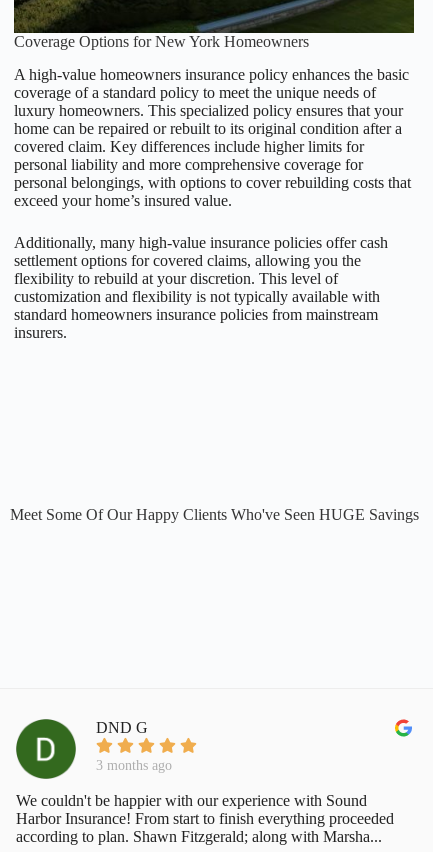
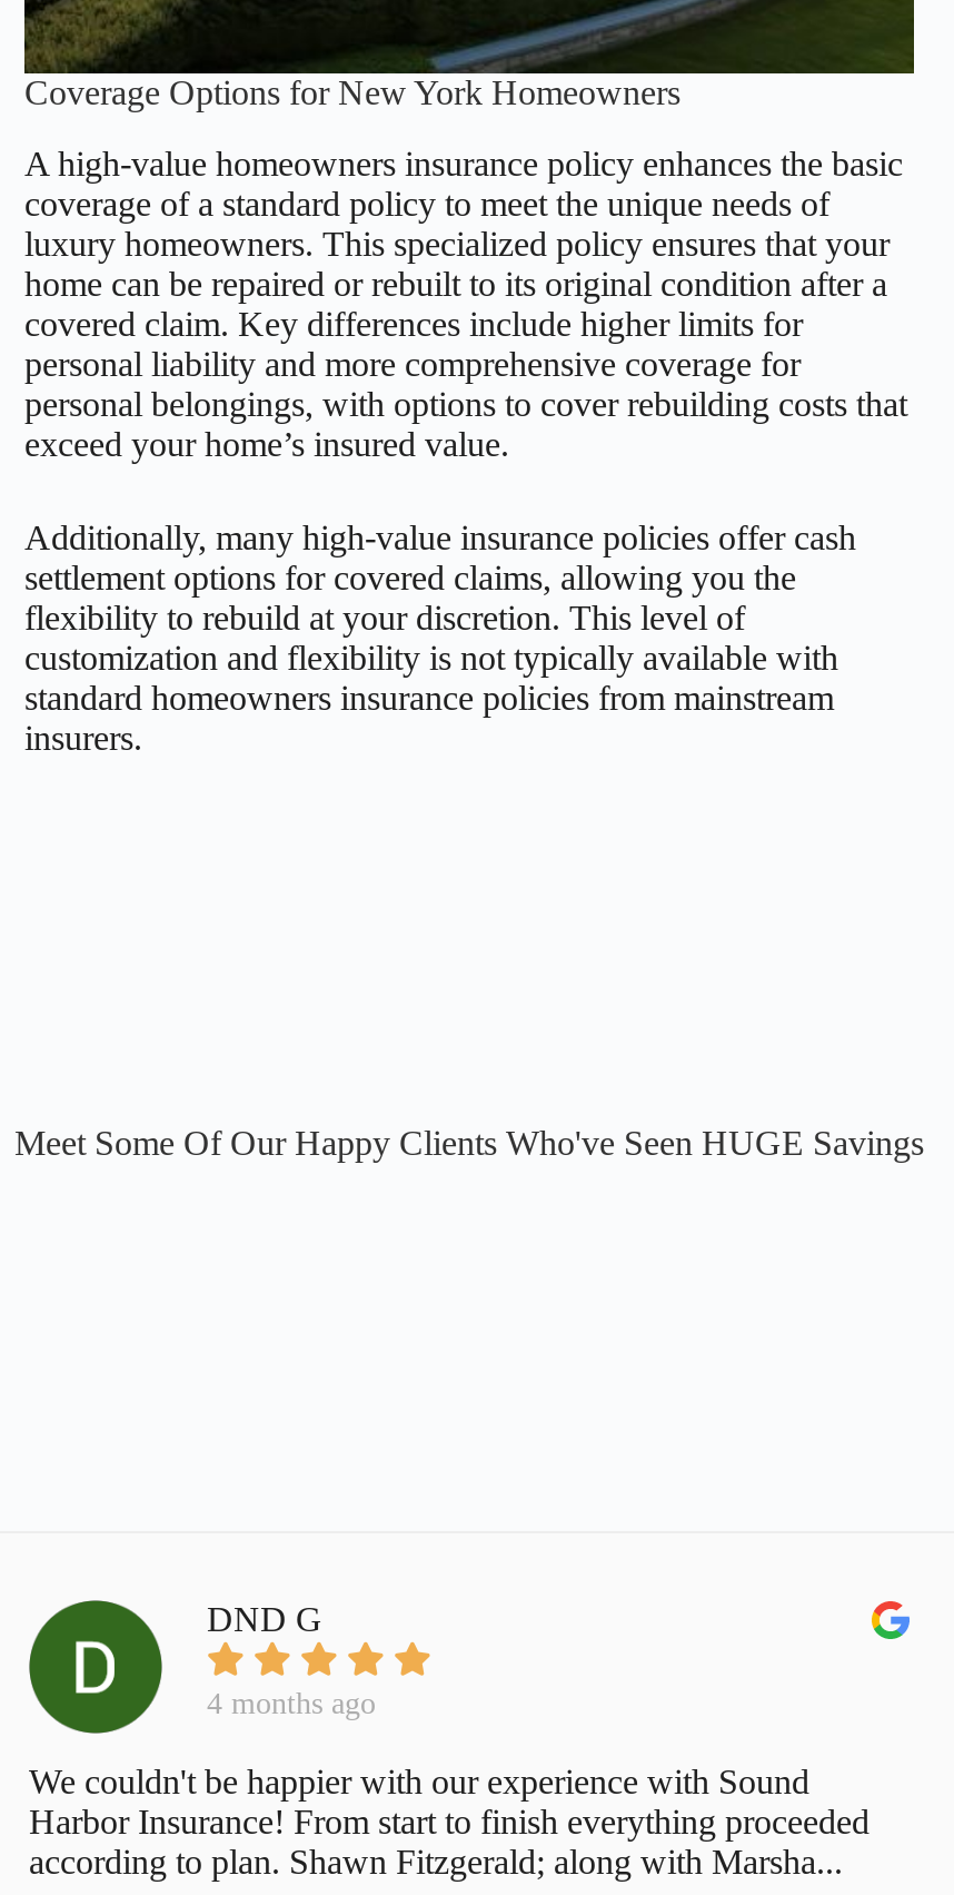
[96,758,172,773] 3 months ago -> [207,1688,376,1721] 4 months ago

